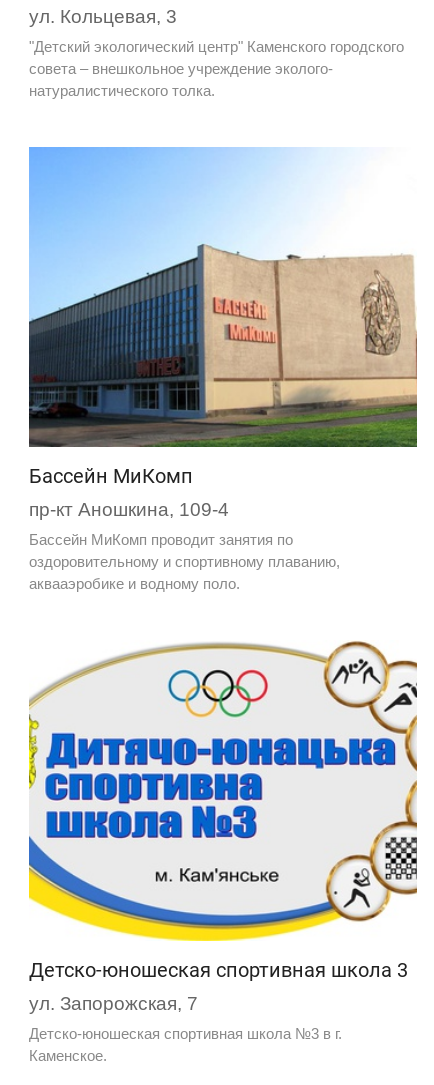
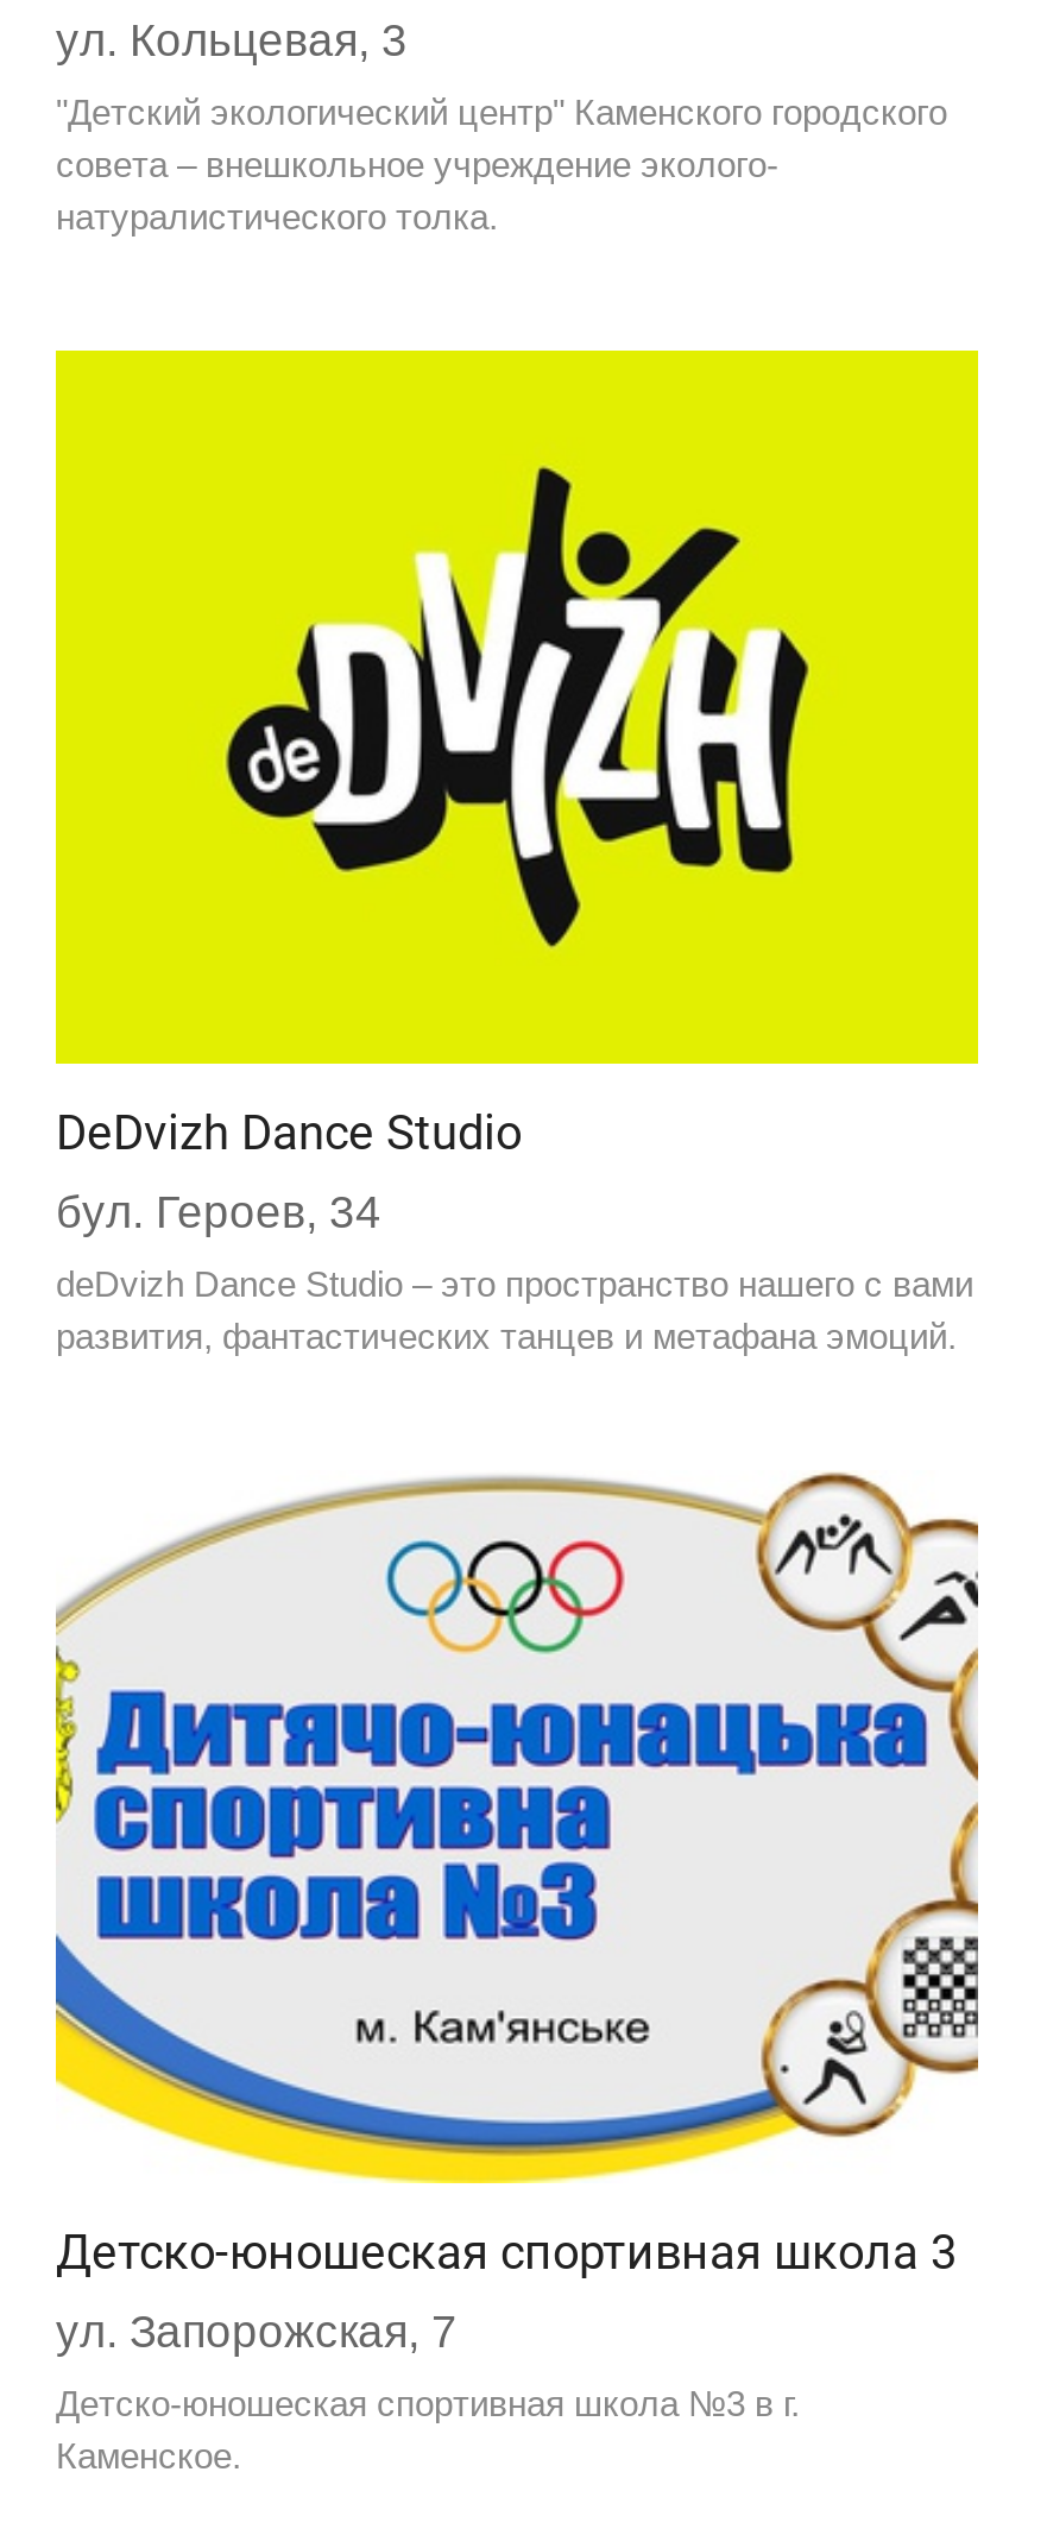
[28,146,418,488] [image] | Бассейн МиКомп -> [53,347,980,1161] [image] | DeDvizh Dance Studio
[29,499,229,520] пр-кт Аношкина, 109-4 -> [56,1187,381,1237] бул. Героев, 34
[29,531,340,592] Бассейн МиКомп проводит занятия по | оздоровительному и спортивному плаванию, | аквааэробике и водному поло. -> [56,1263,973,1356] deDvizh Dance Studio – это пространство нашего с вами | развития, фантастических танцев и метафана эмоций.

